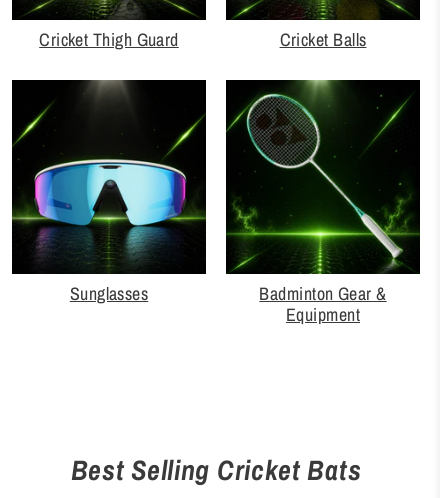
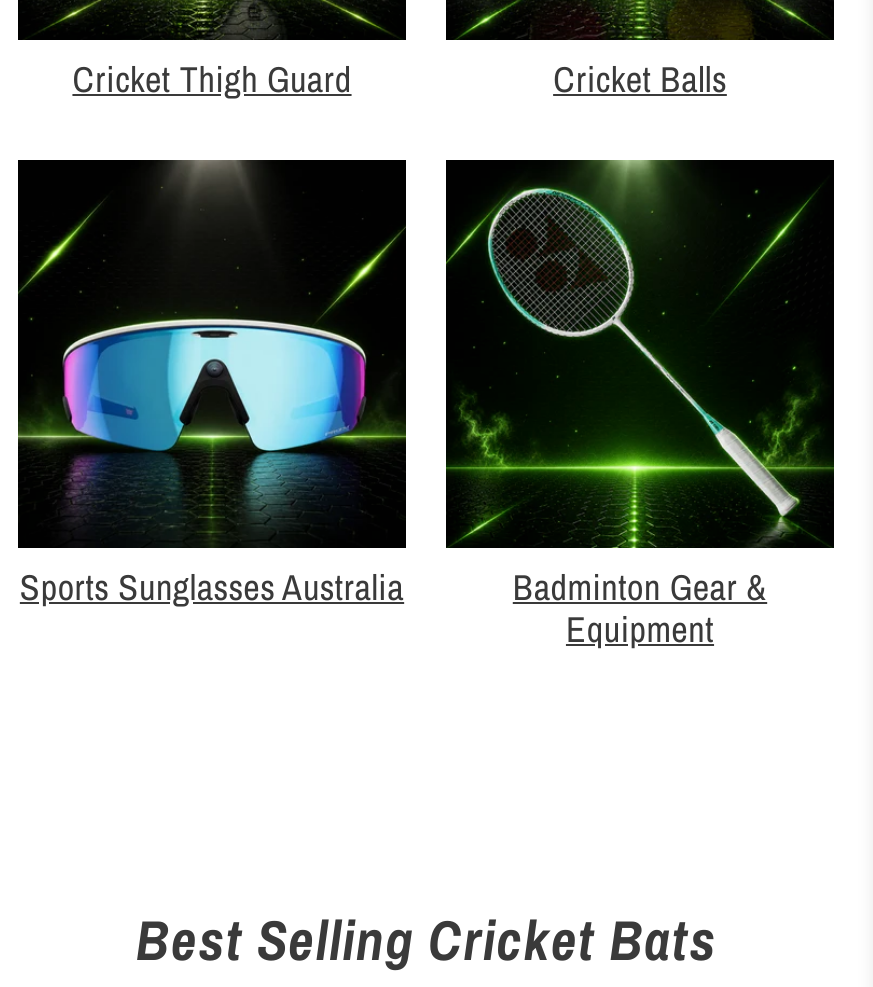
[70,281,148,306] Sunglasses -> [20,561,404,611] Sports Sunglasses Australia

